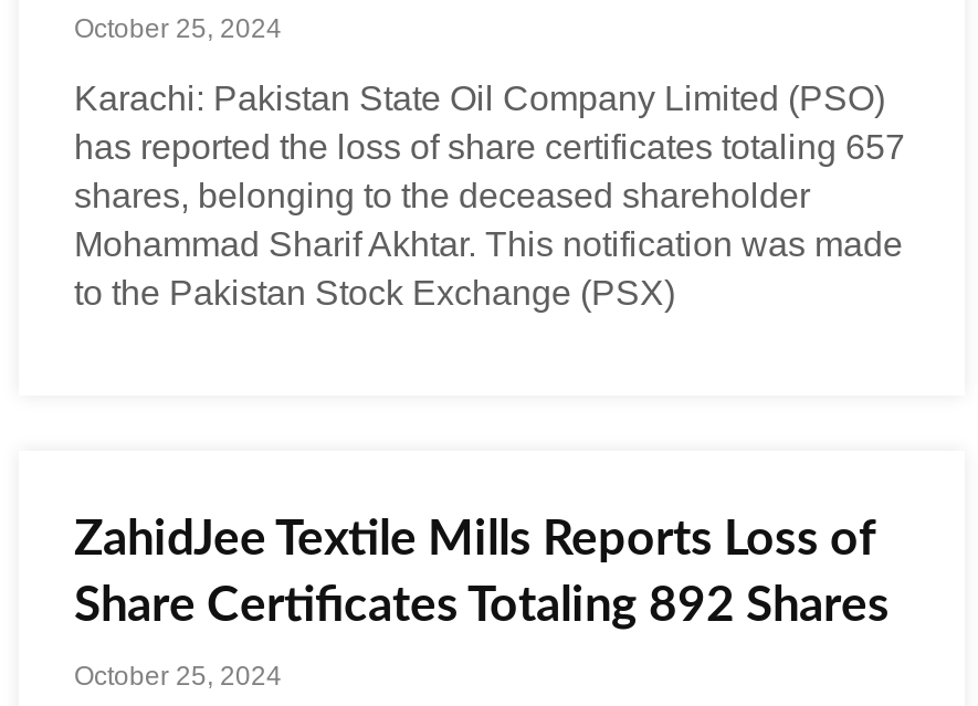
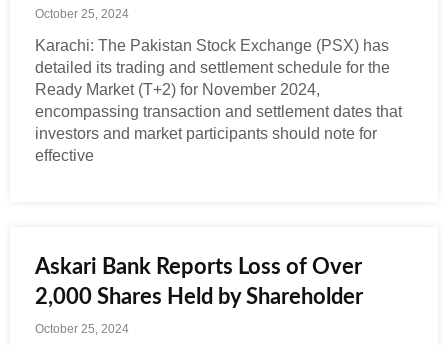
[74,80,905,312] Karachi: Pakistan State Oil Company Limited (PSO) | has reported the loss of share certificates totaling 657 | shares, belonging to the deceased shareholder | Mohammad Sharif Akhtar. This notification was made | to the Pakistan Stock Exchange (PSX) -> [35,37,402,164] Karachi: The Pakistan Stock Exchange (PSX) has | detailed its trading and settlement schedule for the | Ready Market (T+2) for November 2024, | encompassing transaction and settlement dates that | investors and market participants should note for | effective
[74,516,890,630] ZahidJee Textile Mills Reports Loss of | Share Certificates Totaling 892 Shares -> [35,256,363,308] Askari Bank Reports Loss of Over | 2,000 Shares Held by Shareholder

